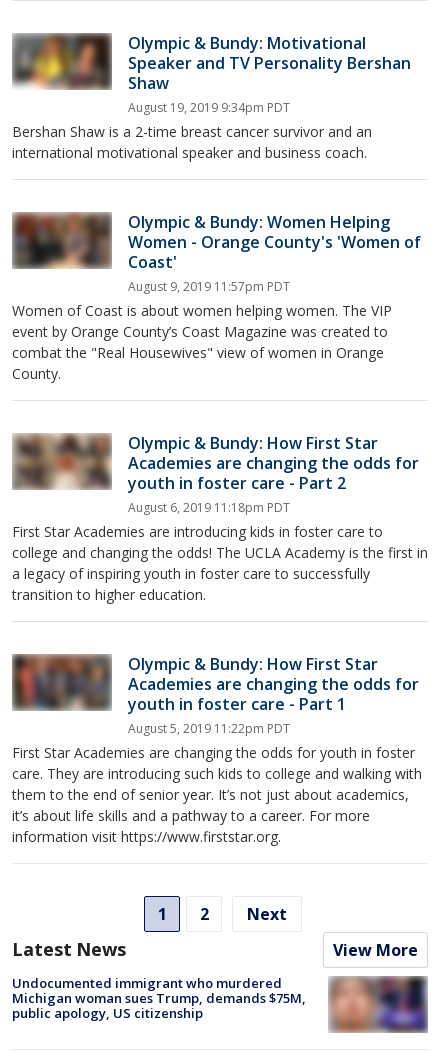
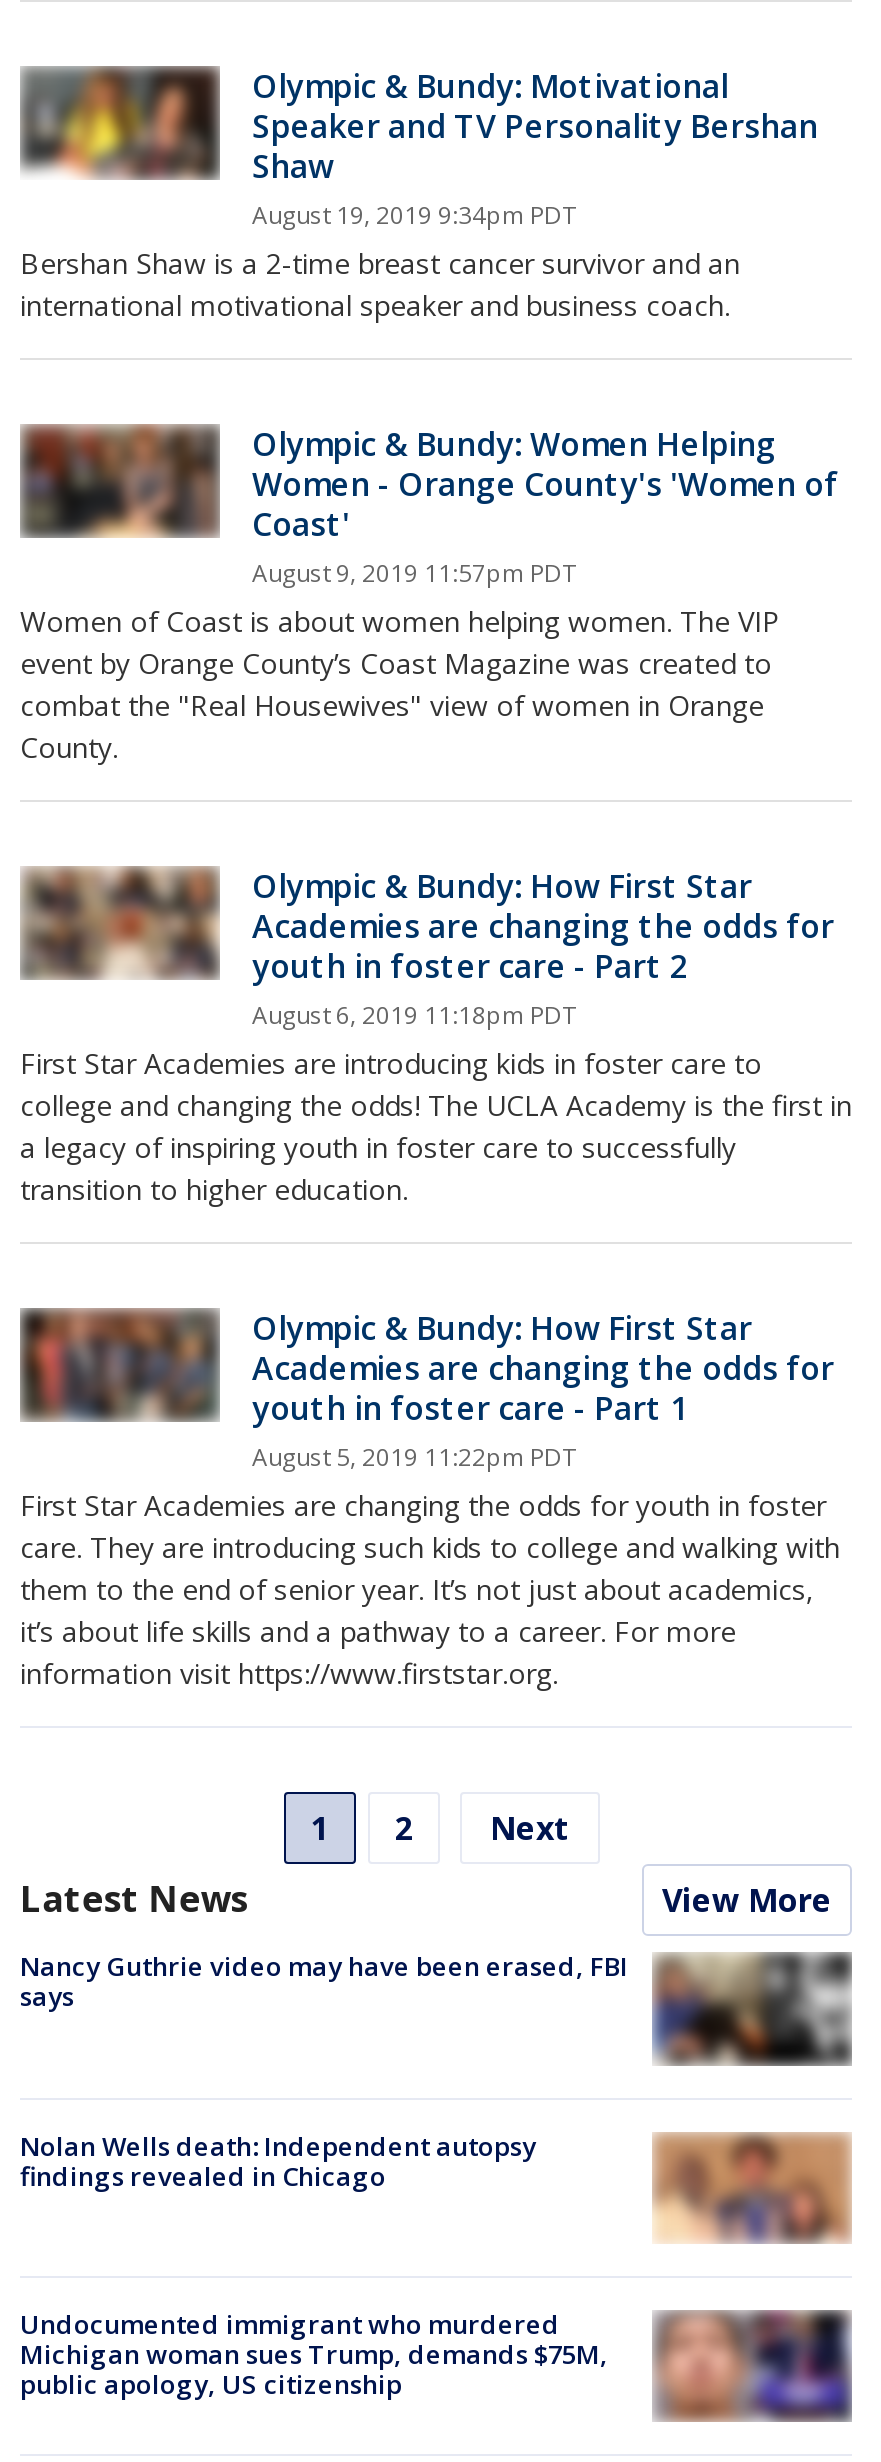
none -> [20,1949,852,2068] [image] | Nancy Guthrie video may have been erased, FBI | says
none -> [20,2127,536,2193] Nolan Wells death: Independent autopsy | findings revealed in Chicago
none -> [650,2132,854,2246] [image]

